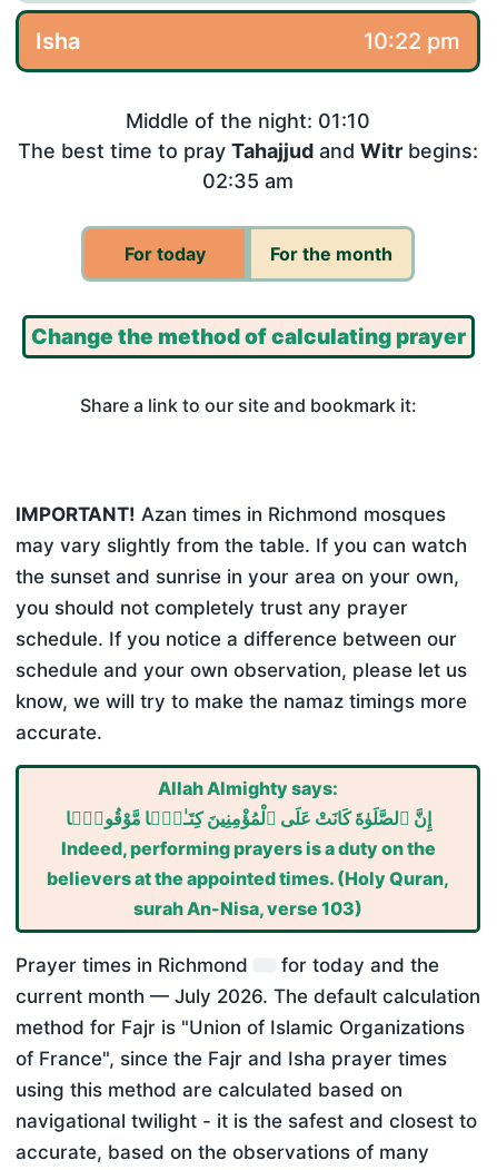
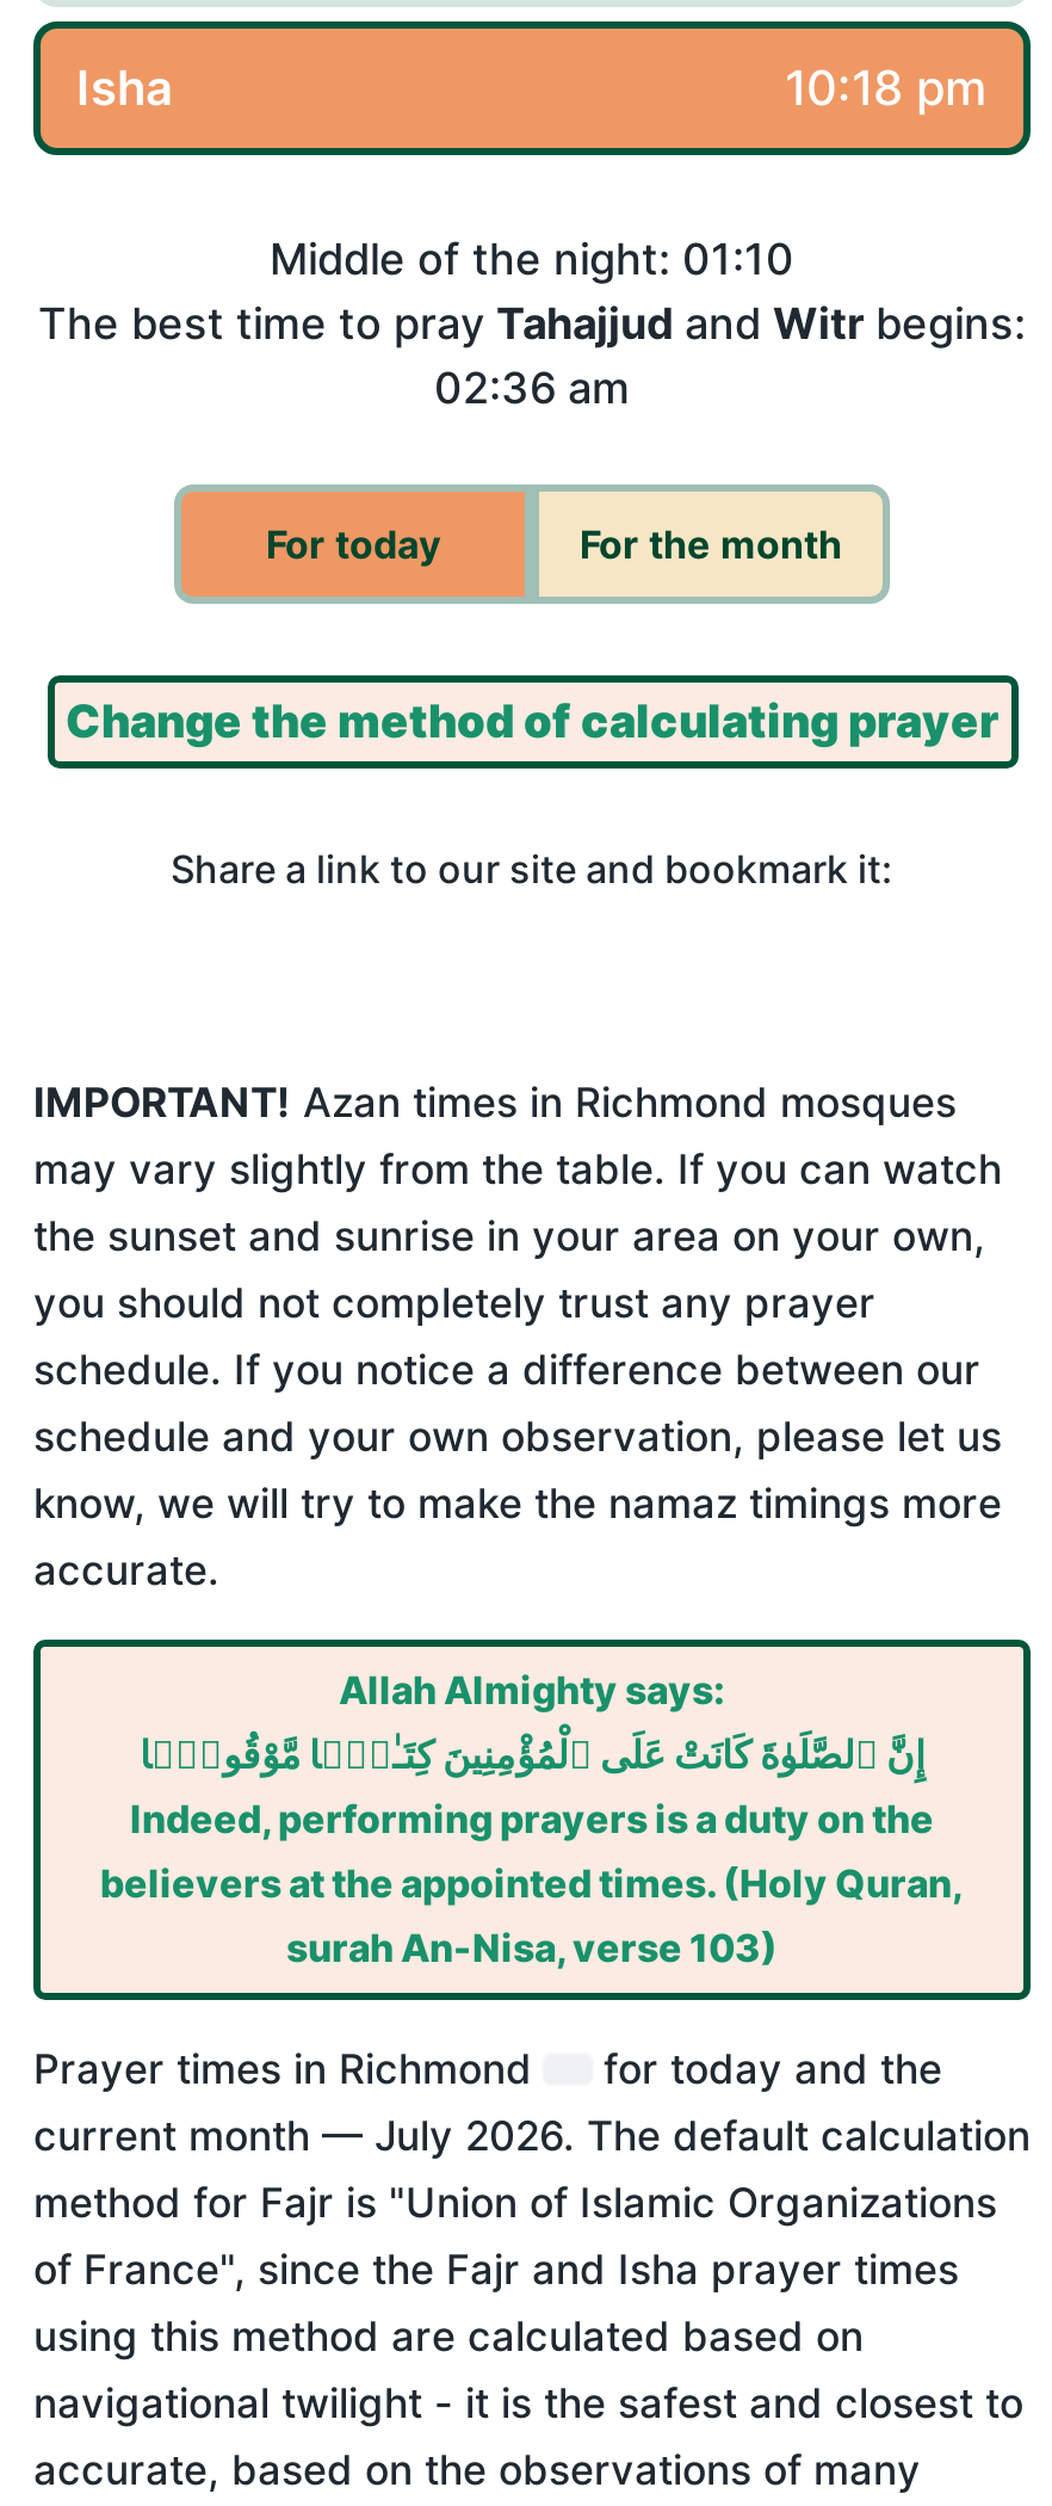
[364,28,460,55] 10:22 pm -> [785,60,988,117] 10:18 pm
[202,169,294,193] 02:35 am -> [434,363,630,413] 02:36 am

